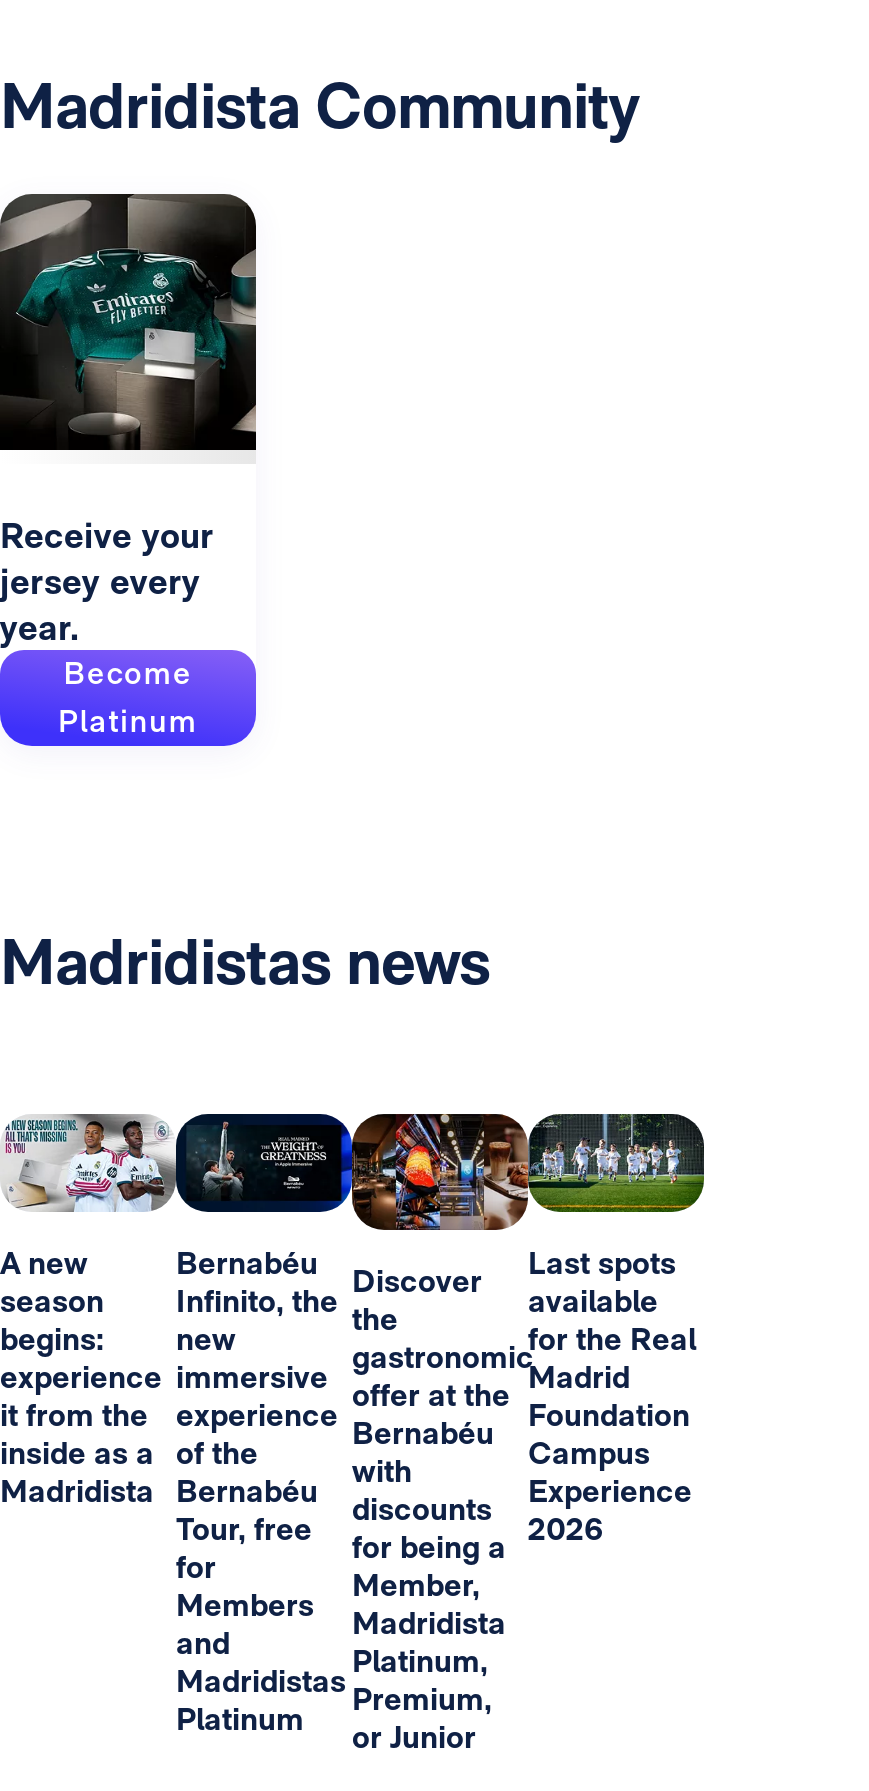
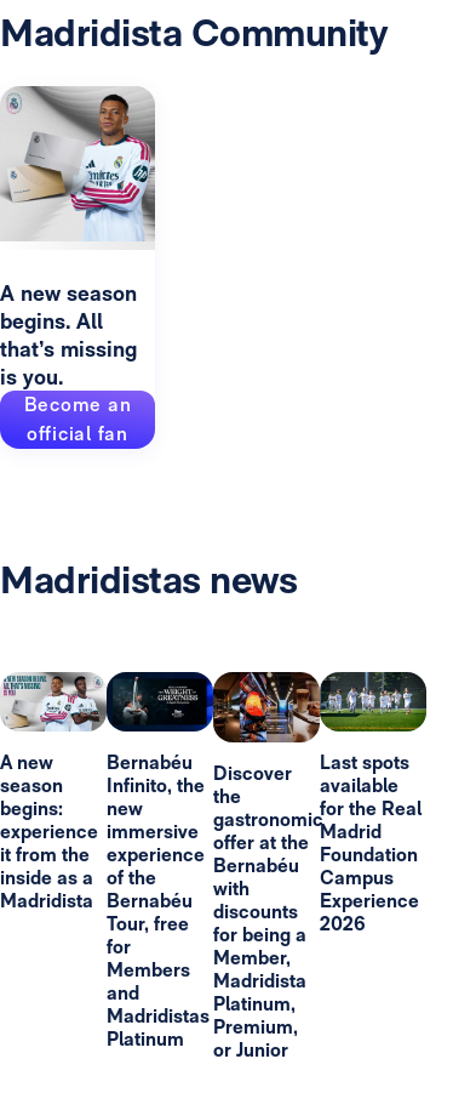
[0,192,258,739] [image] | Receive your | jersey every | year. | Become | Platinum -> [0,86,155,445] [image] | A new season | begins. All | that’s missing | is you. | Become an | official fan

